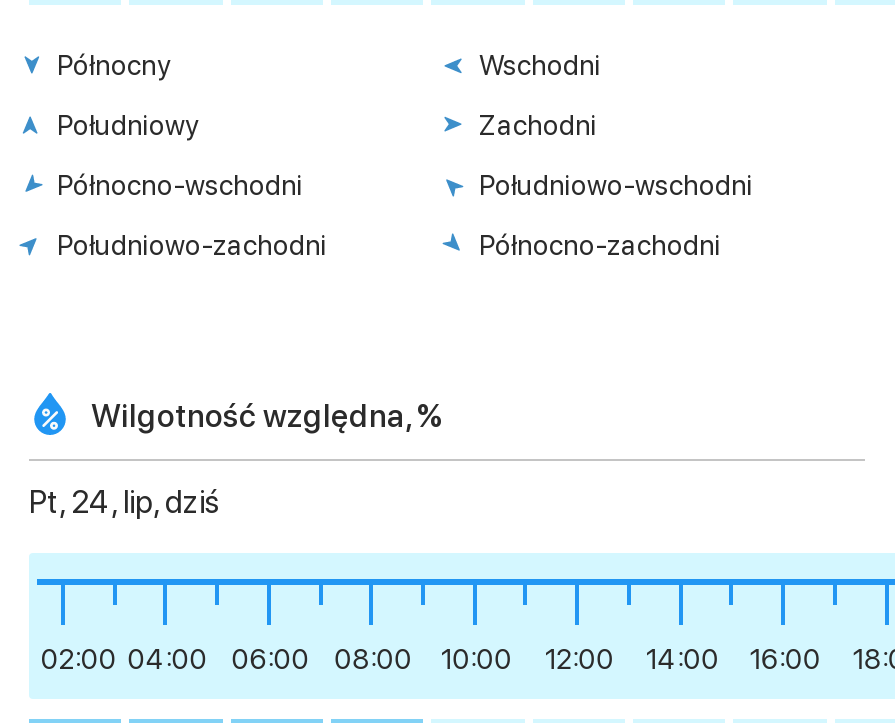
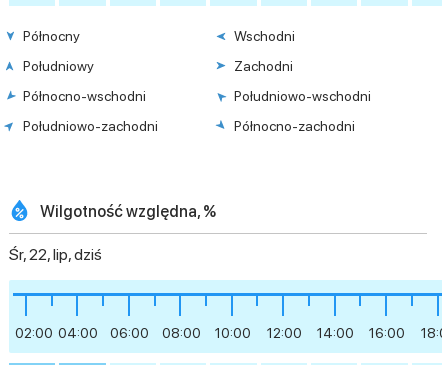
[29,483,221,521] Pt, 24, lip, dziś -> [9,245,102,264] Śr, 22, lip, dziś

